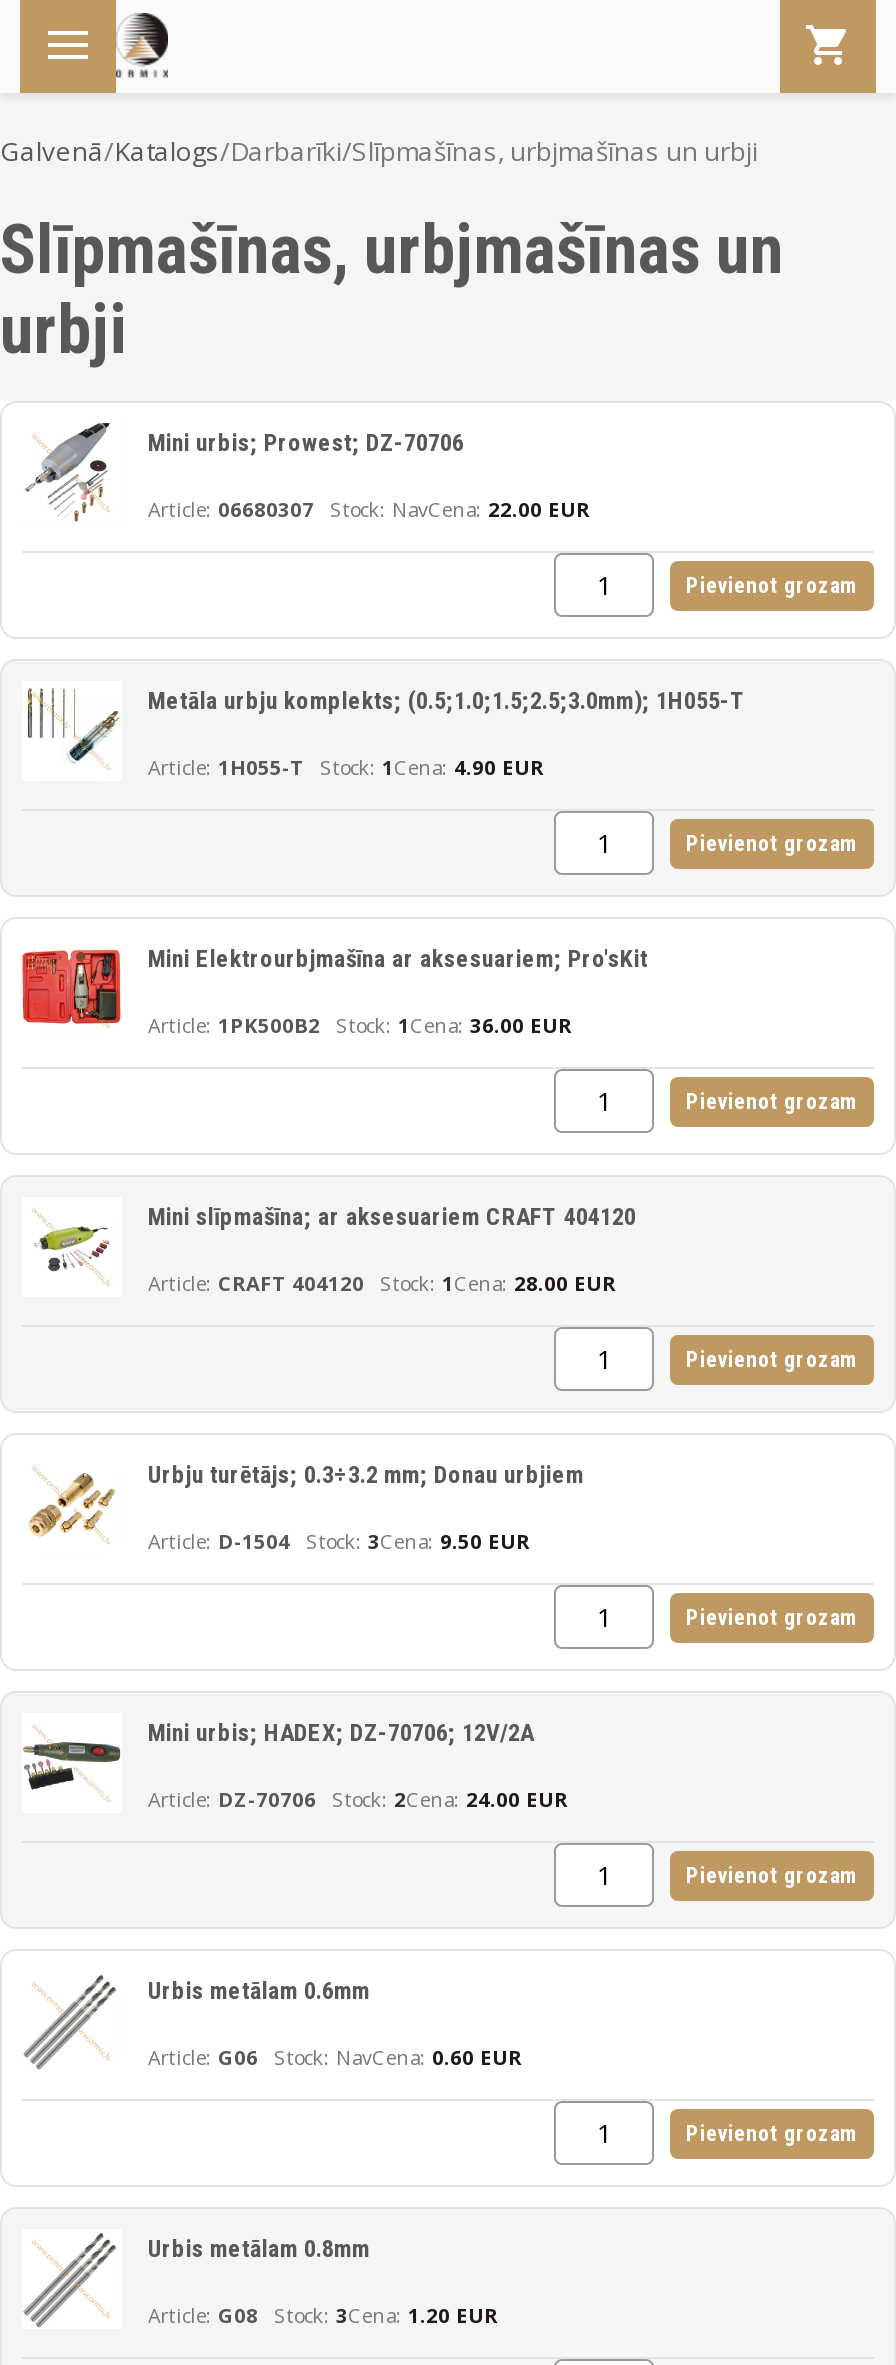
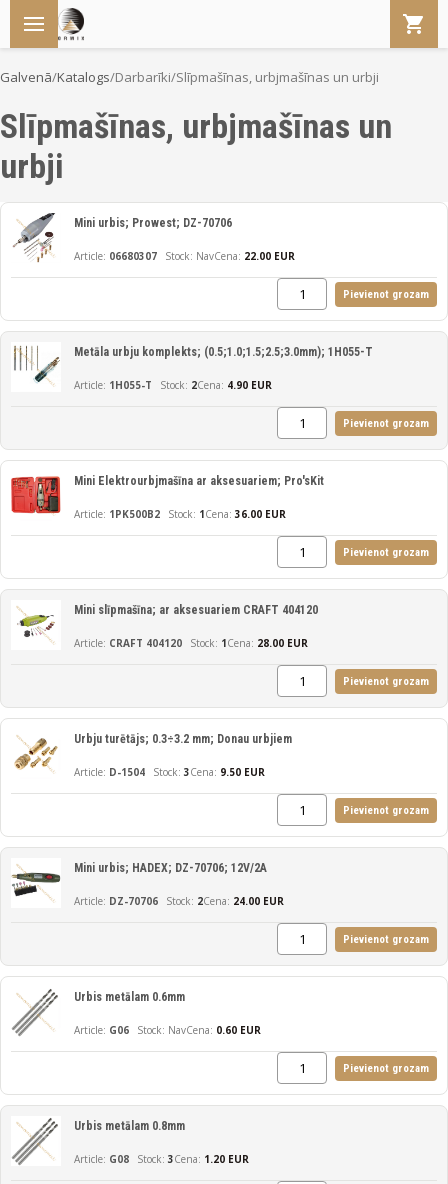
[382,752,544,780] 1 Cena: 4.90 EUR -> [191,377,272,391] 2 Cena: 4.90 EUR

